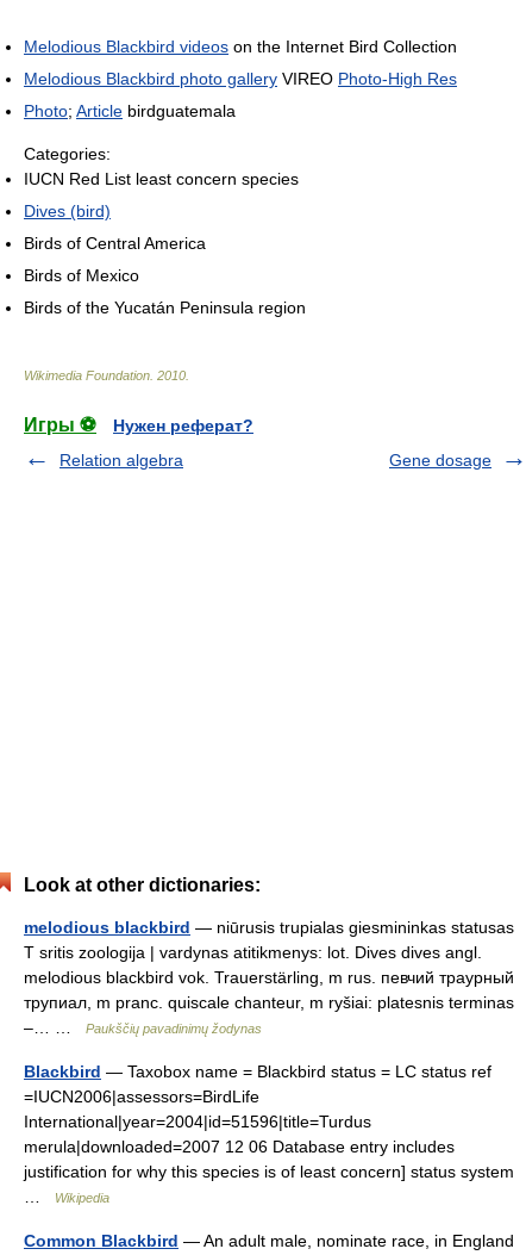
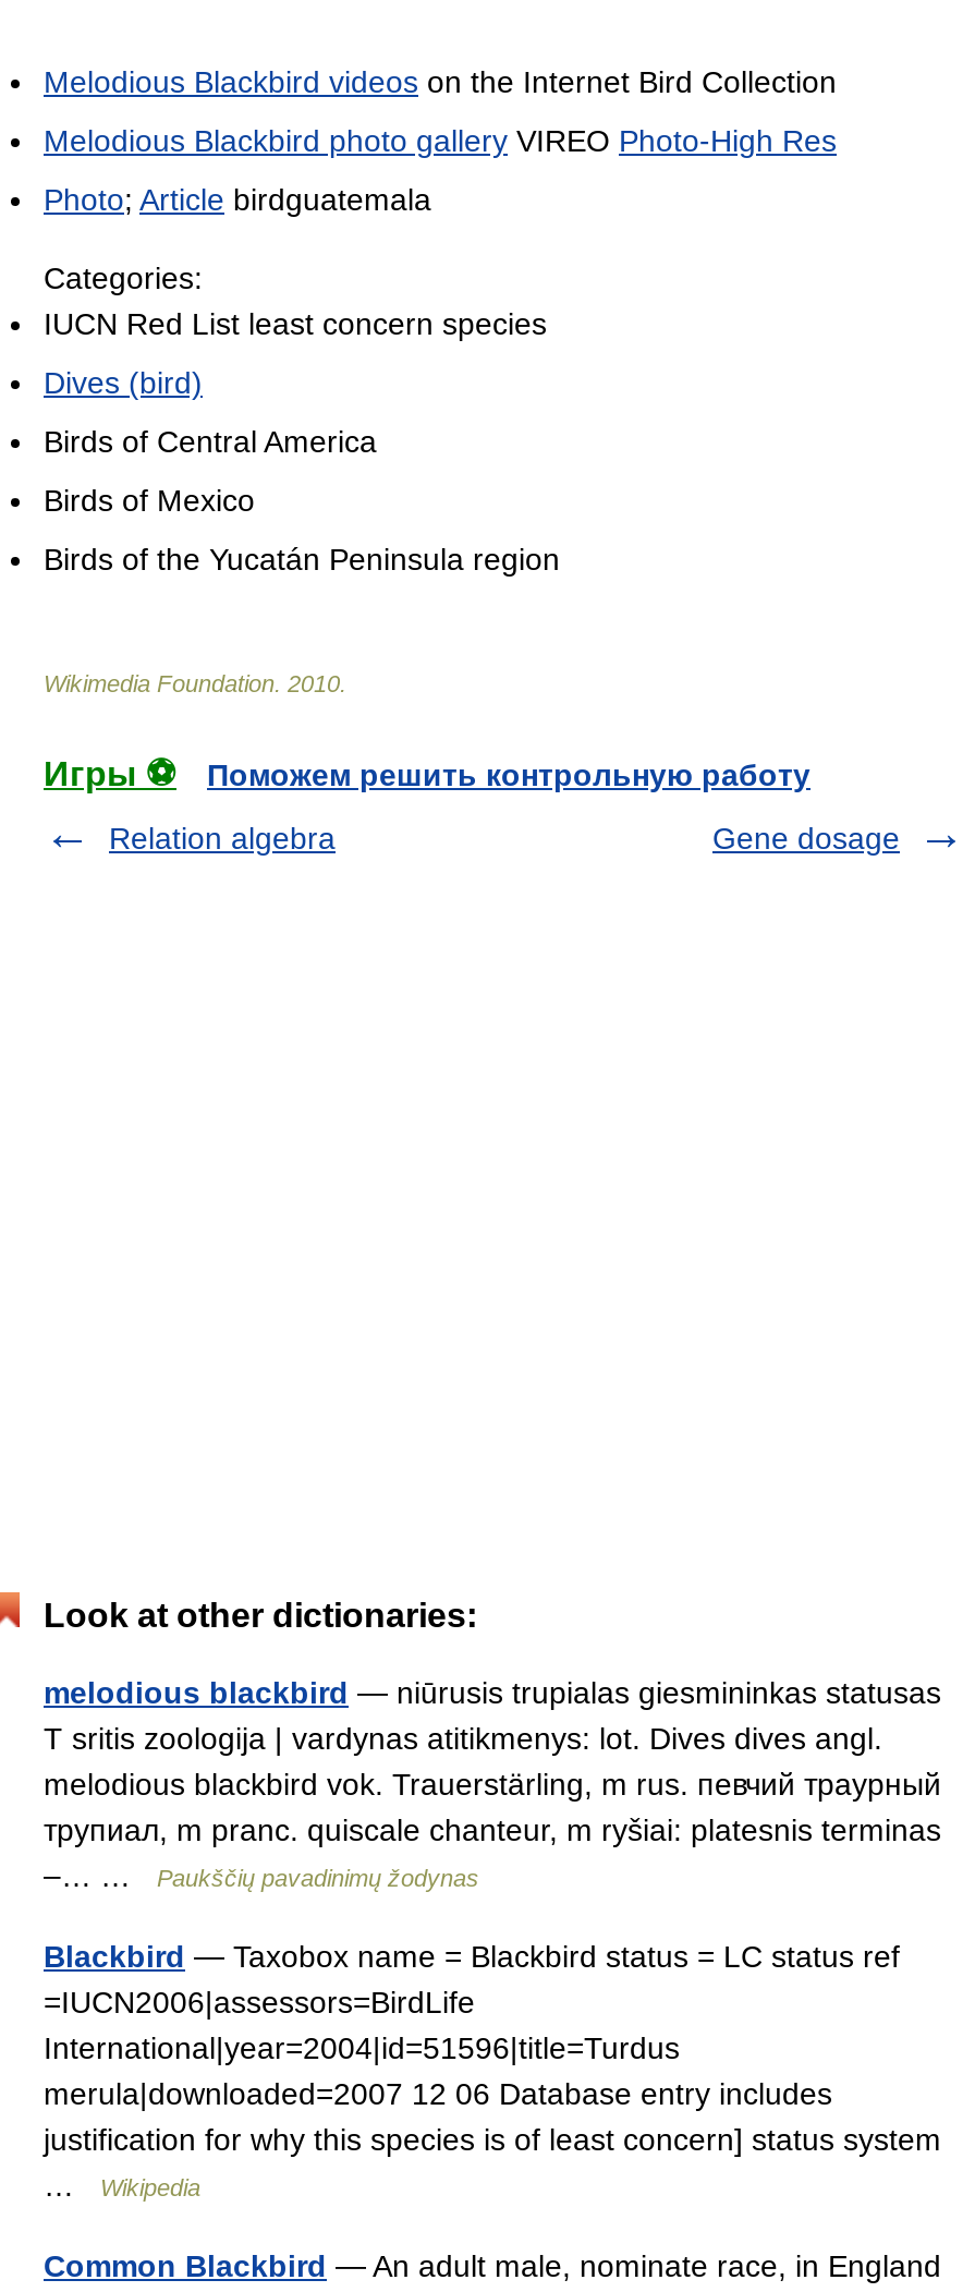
[113,416,253,435] Нужен реферат? -> [207,758,811,793] Поможем решить контрольную работу

